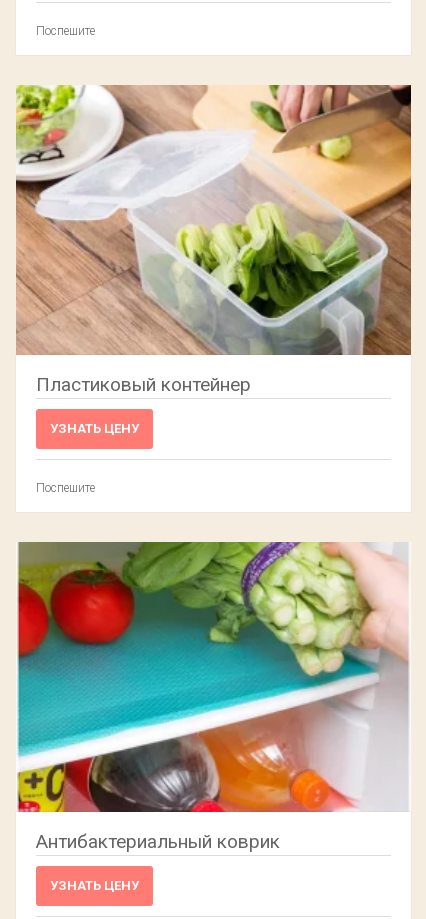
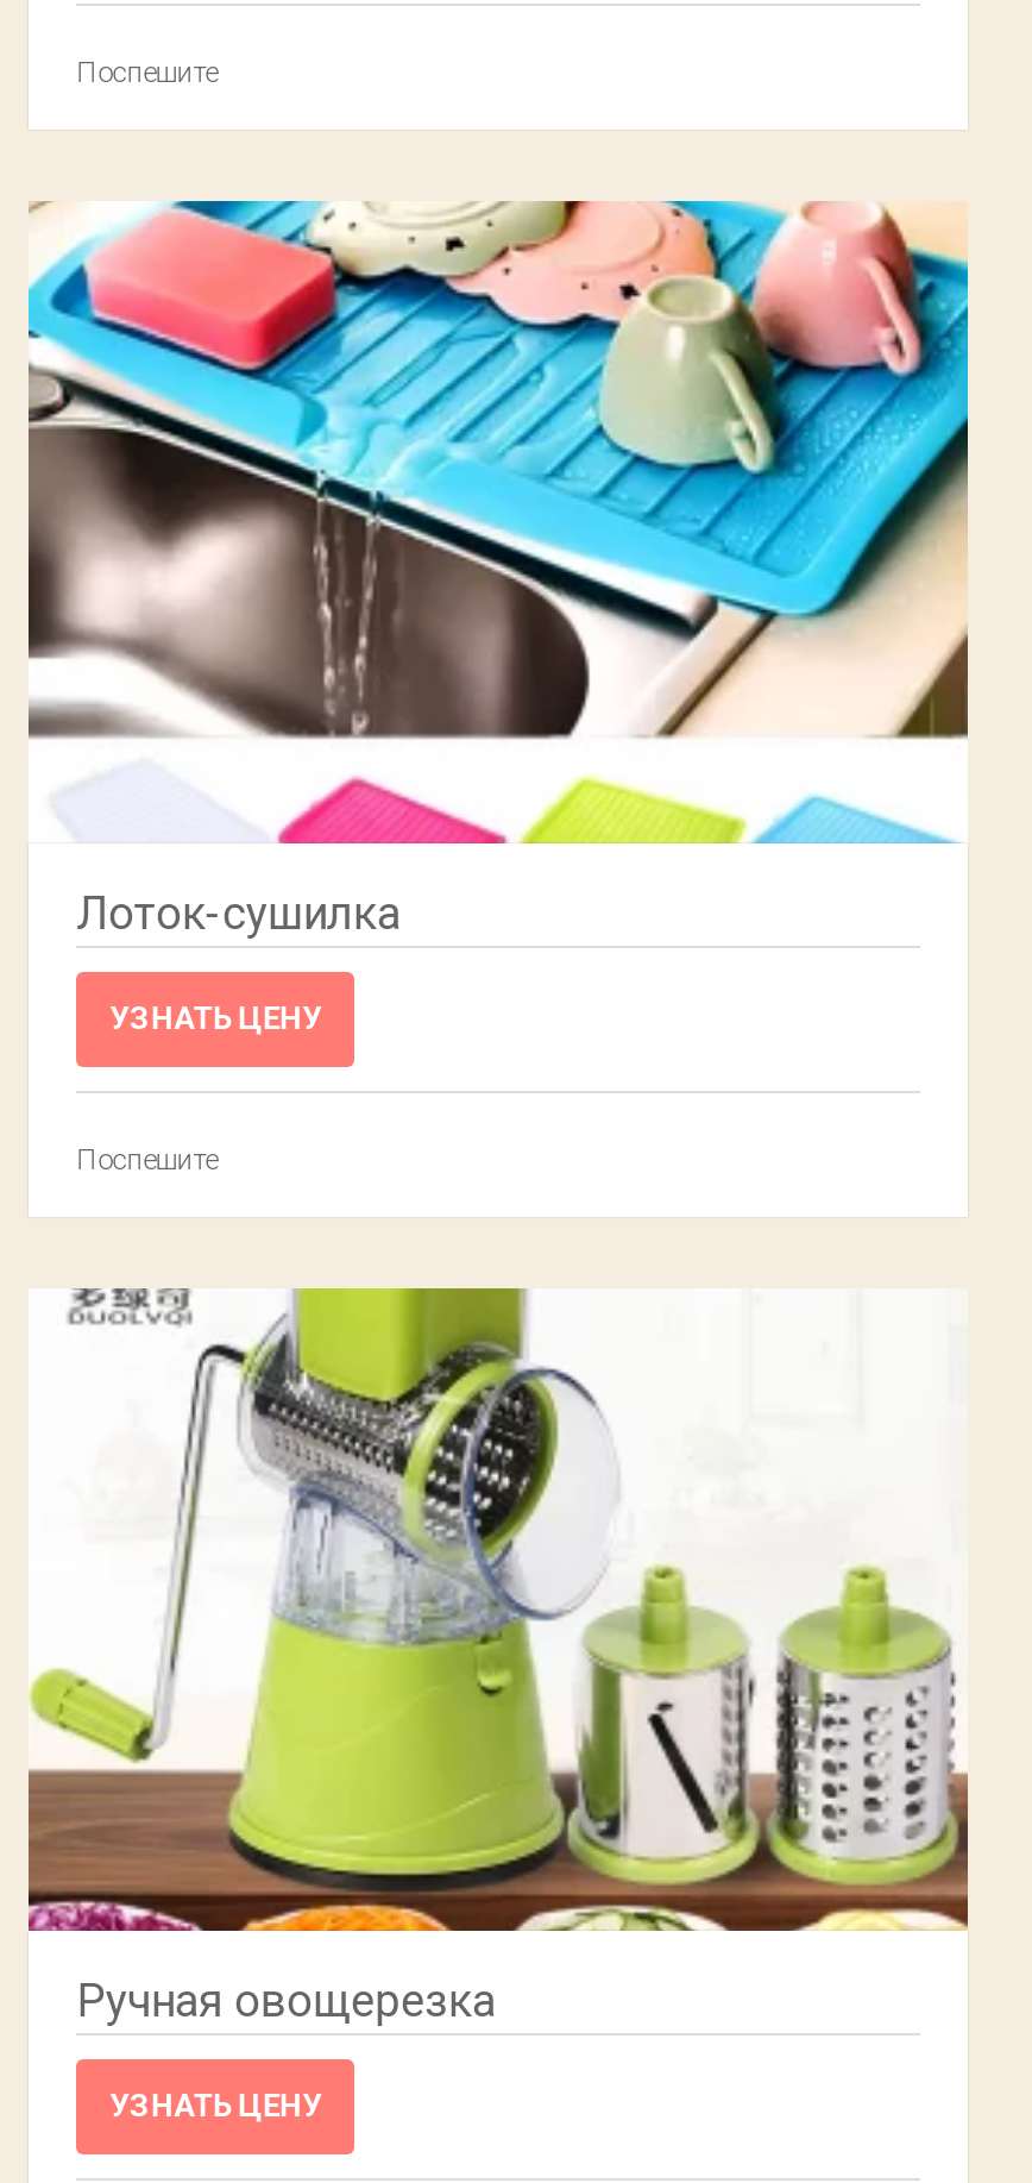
[15,84,412,396] [image] | Пластиковый контейнер -> [26,199,970,941] [image] | Лоток-сушилка
[16,541,411,853] [image] | Антибактериальный коврик -> [26,1286,970,2029] [image] | Ручная овощерезка

